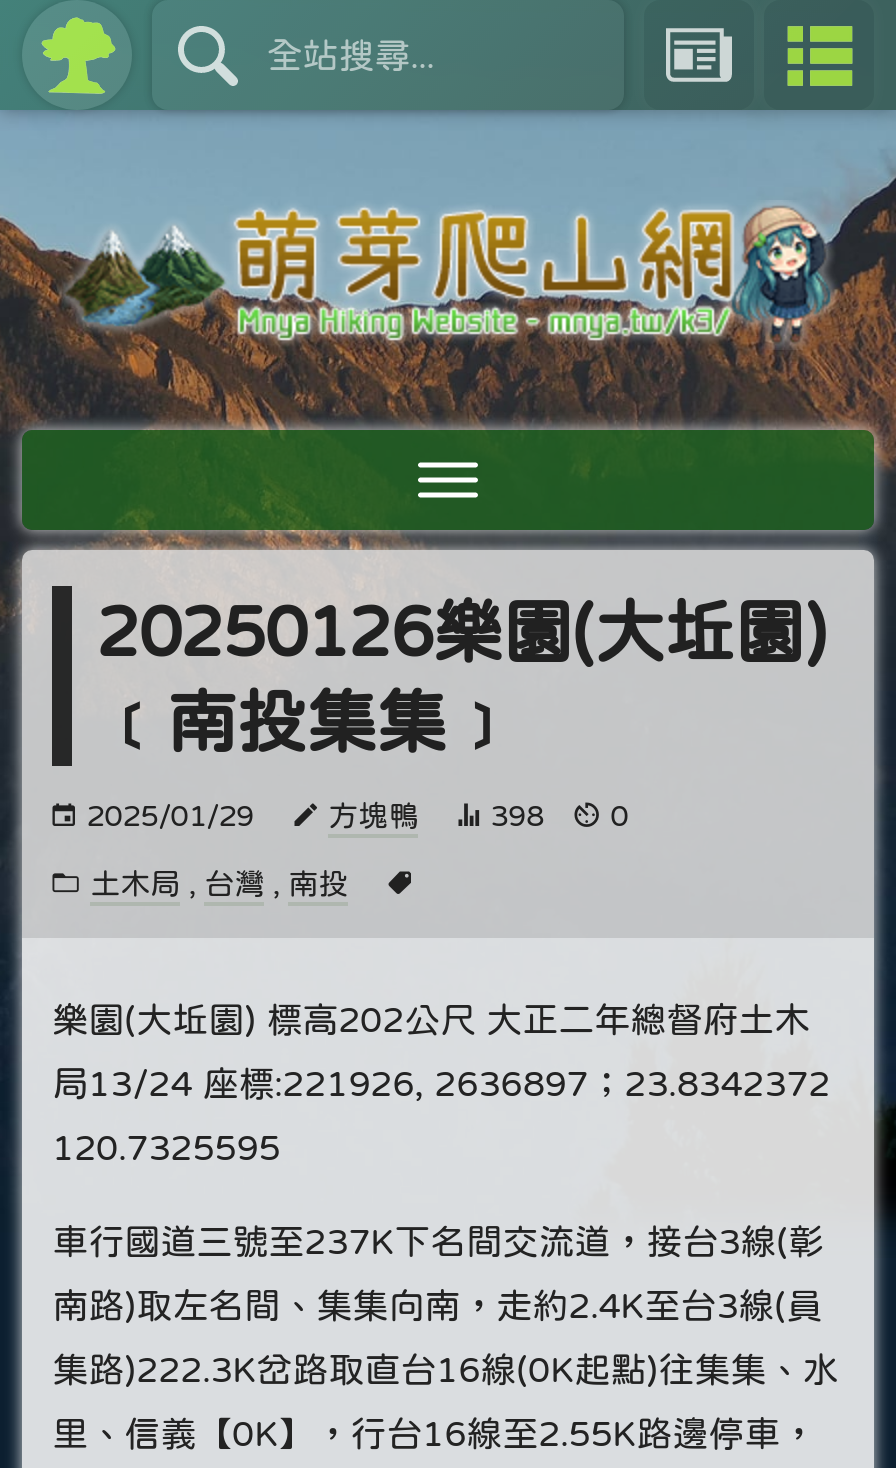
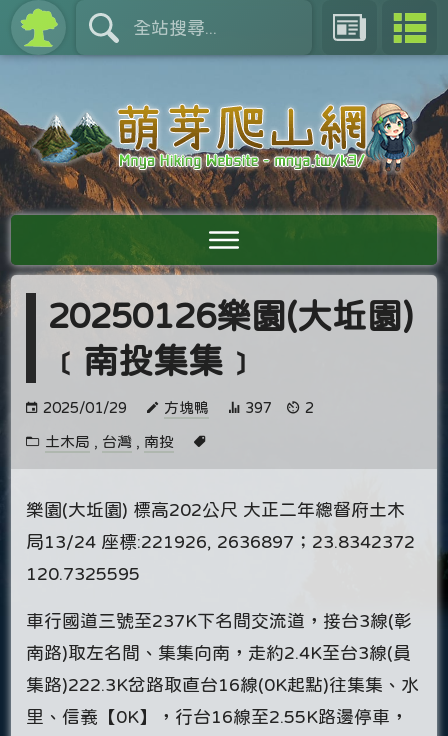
[482,800,544,830] 398 -> [241,400,272,415] 397
[602,800,628,830] 0 -> [301,400,314,415] 2

